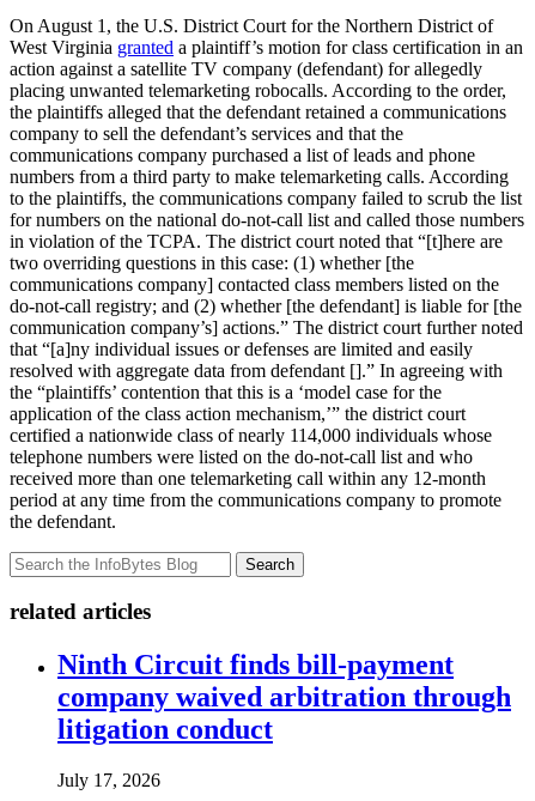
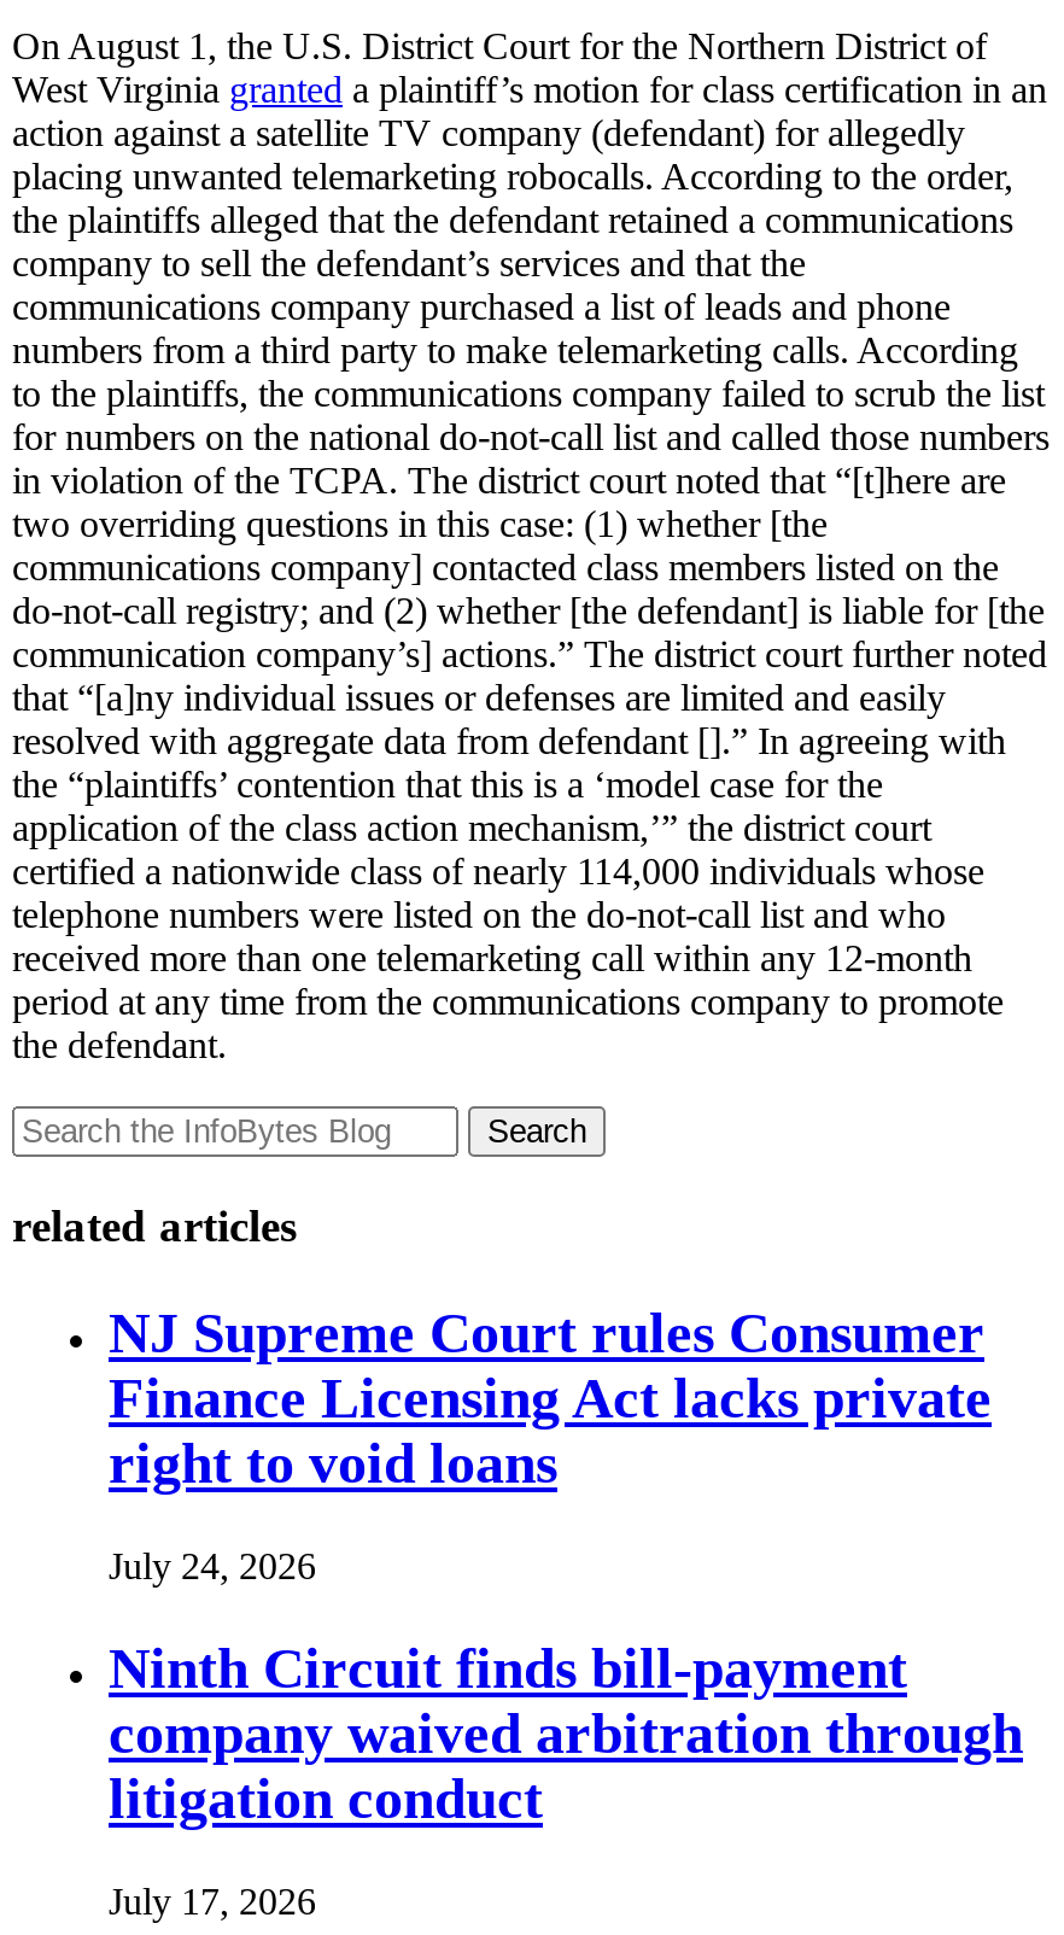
none -> [109,1302,992,1587] NJ Supreme Court rules Consumer | Finance Licensing Act lacks private | right to void loans | July 24, 2026

